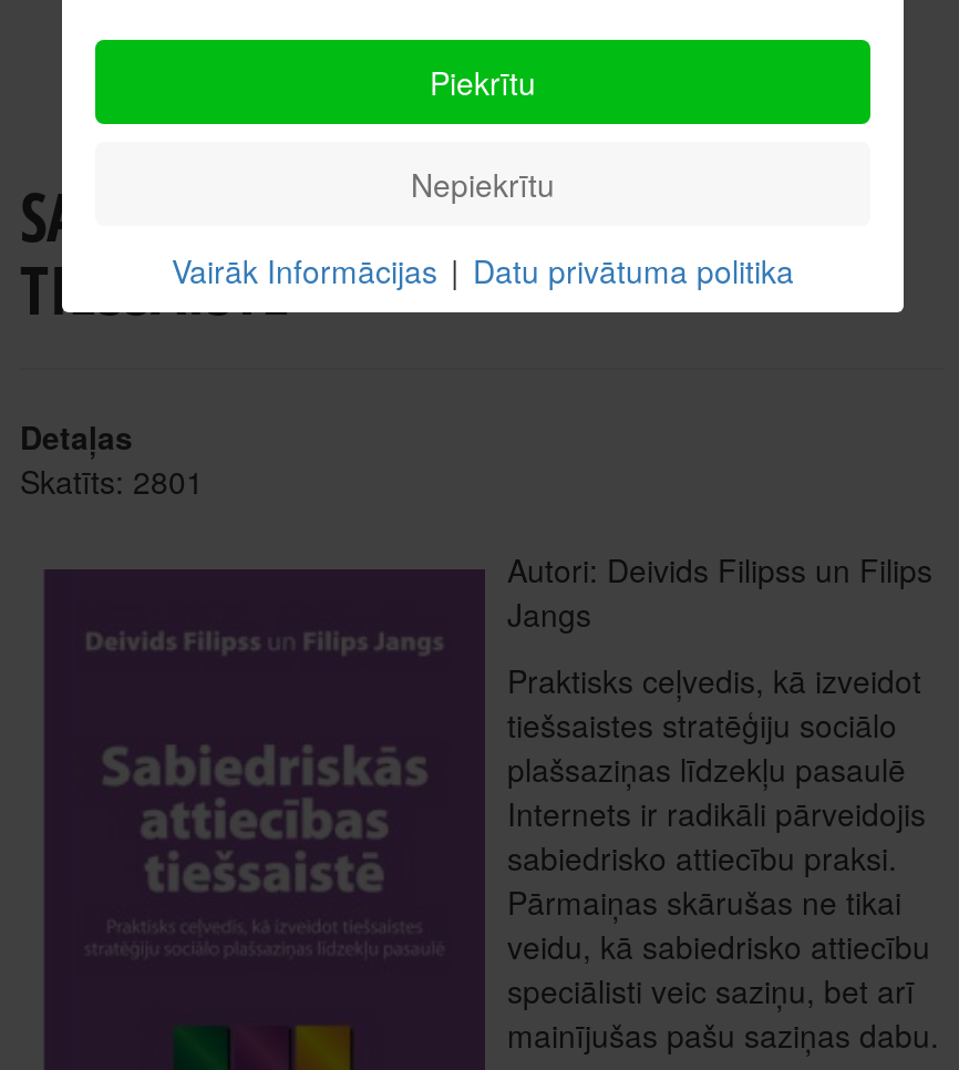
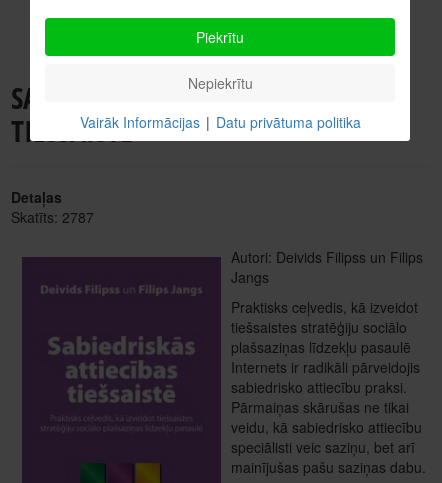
[20,459,204,503] Skatīts: 2801 -> [11,207,94,227] Skatīts: 2787

